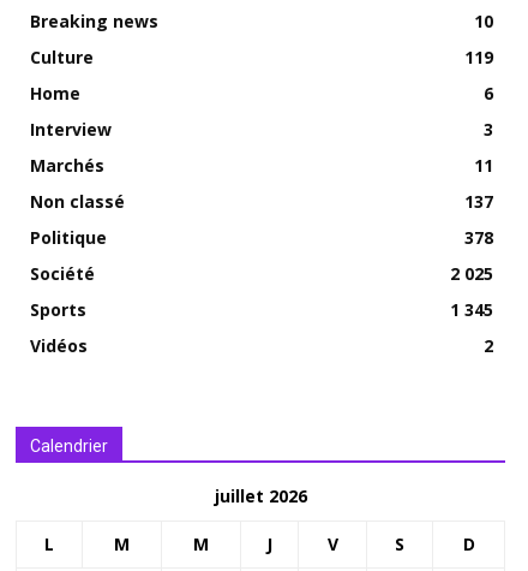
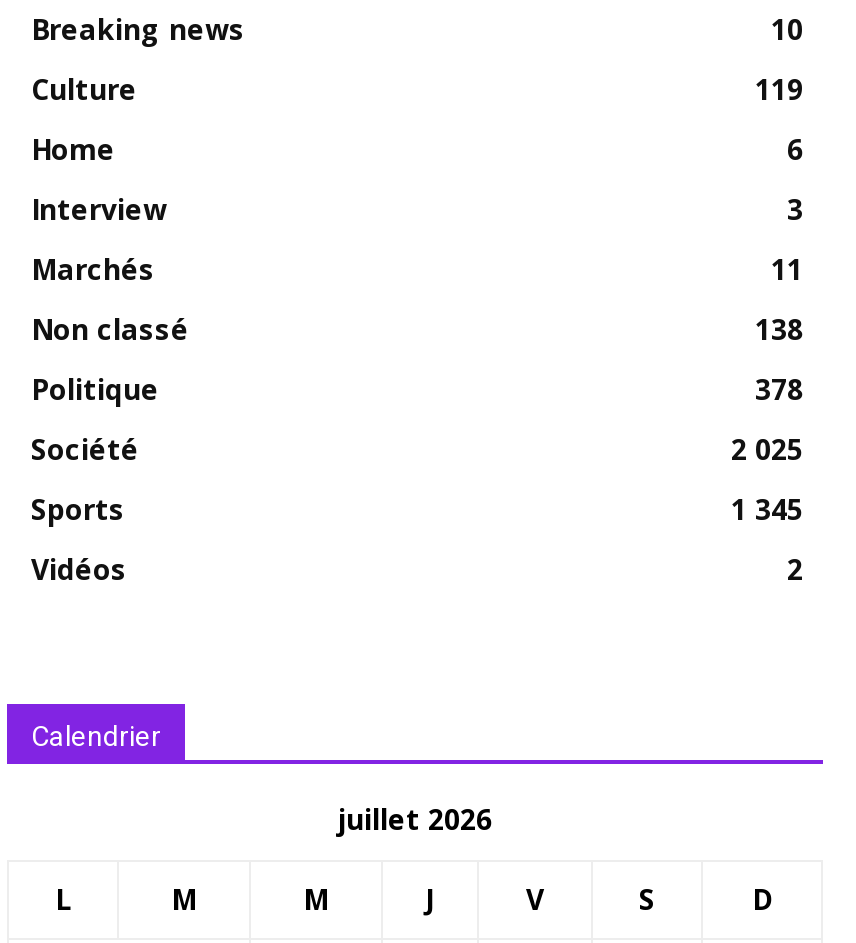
[464,190,493,213] 137 -> [755,310,803,348] 138

